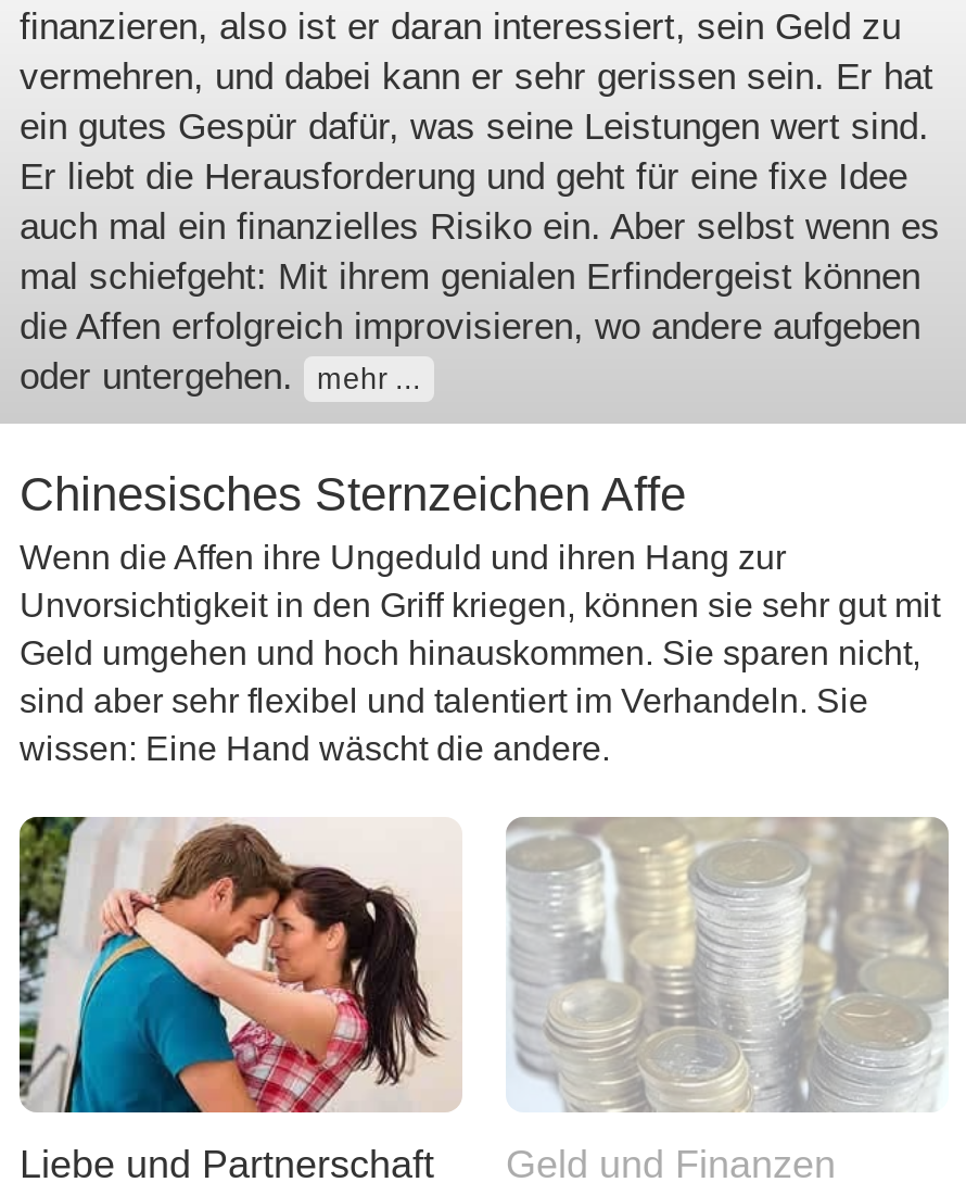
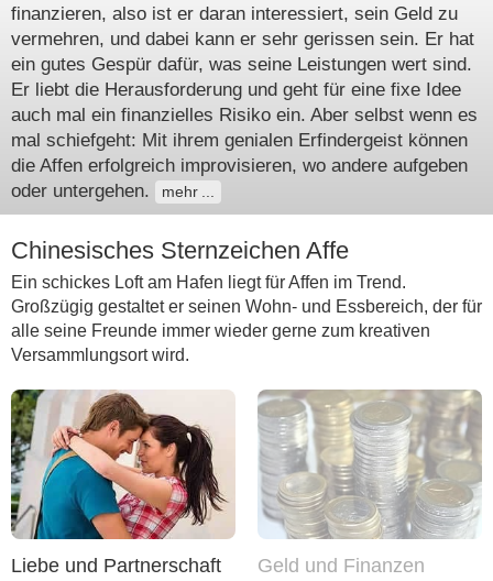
[20,538,940,766] Wenn die Affen ihre Ungeduld und ihren Hang zur | Unvorsichtigkeit in den Griff kriegen, können sie sehr gut mit | Geld umgehen und hoch hinauskommen. Sie sparen nicht, | sind aber sehr flexibel und talentiert im Verhandeln. Sie | wissen: Eine Hand wäscht die andere. -> [11,272,482,364] Ein schickes Loft am Hafen liegt für Affen im Trend. | Großzügig gestaltet er seinen Wohn- und Essbereich, der für | alle seine Freunde immer wieder gerne zum kreativen | Versammlungsort wird.

